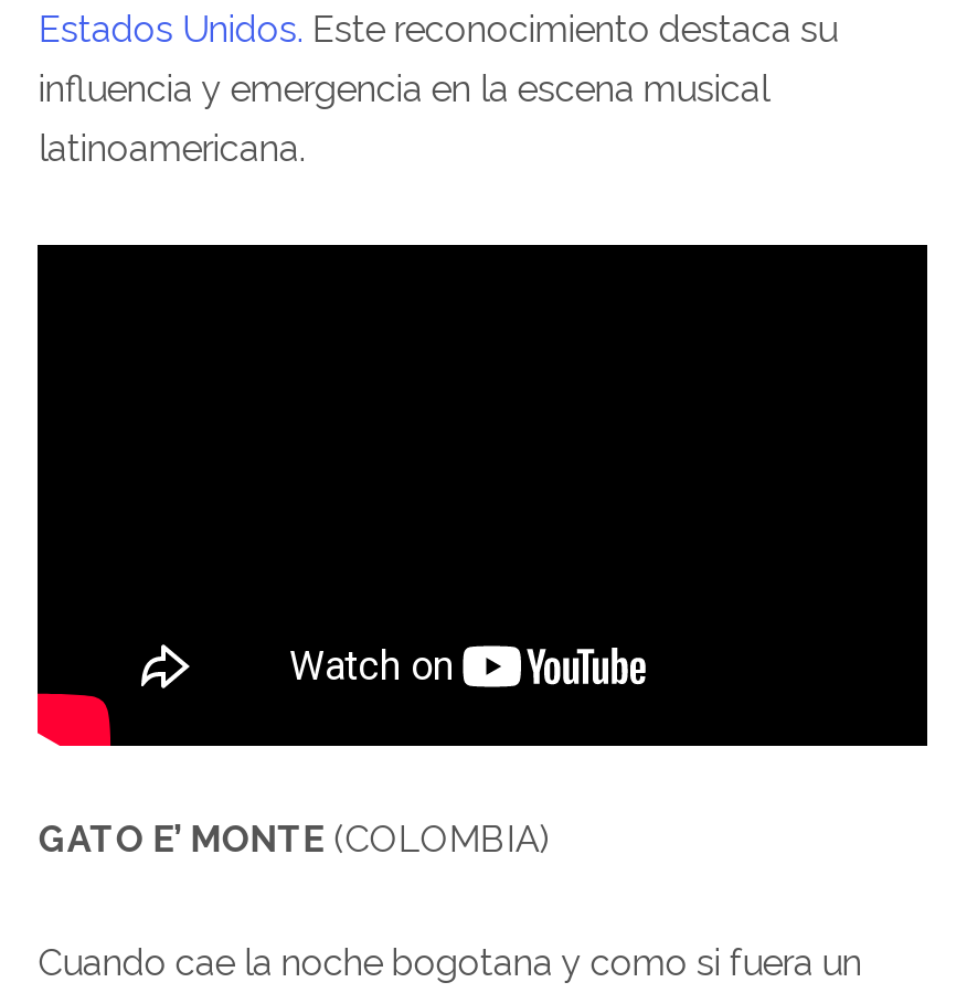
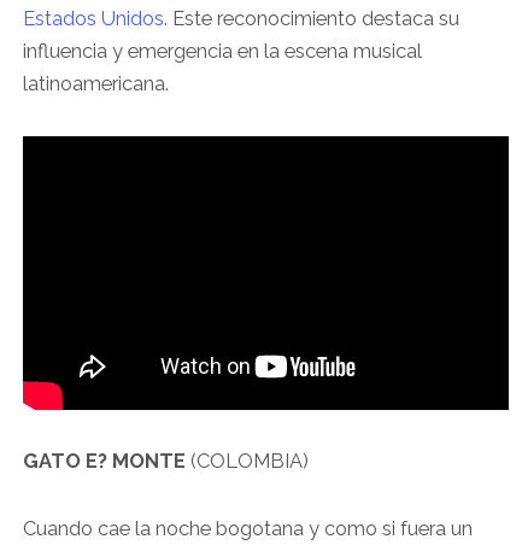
[38,818,551,860] GATO E’ MONTE (COLOMBIA) -> [23,449,309,472] GATO E? MONTE (COLOMBIA)

